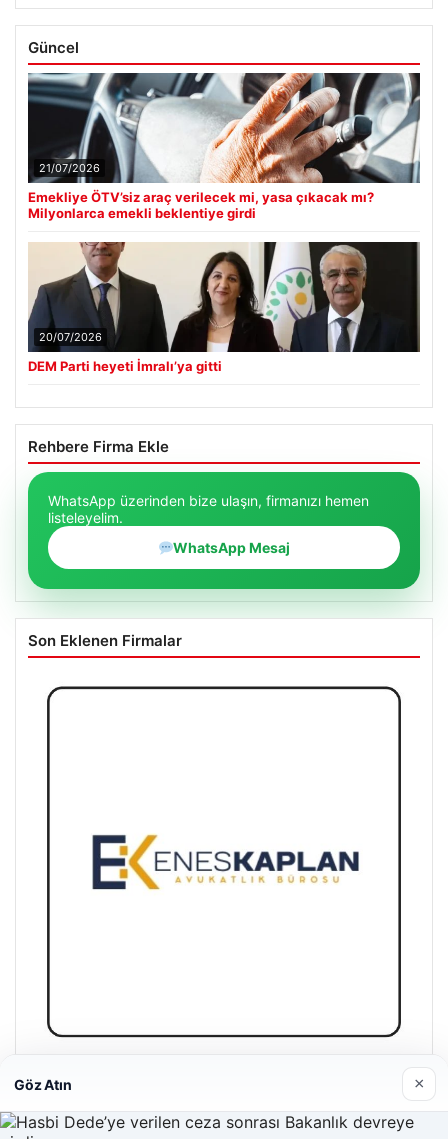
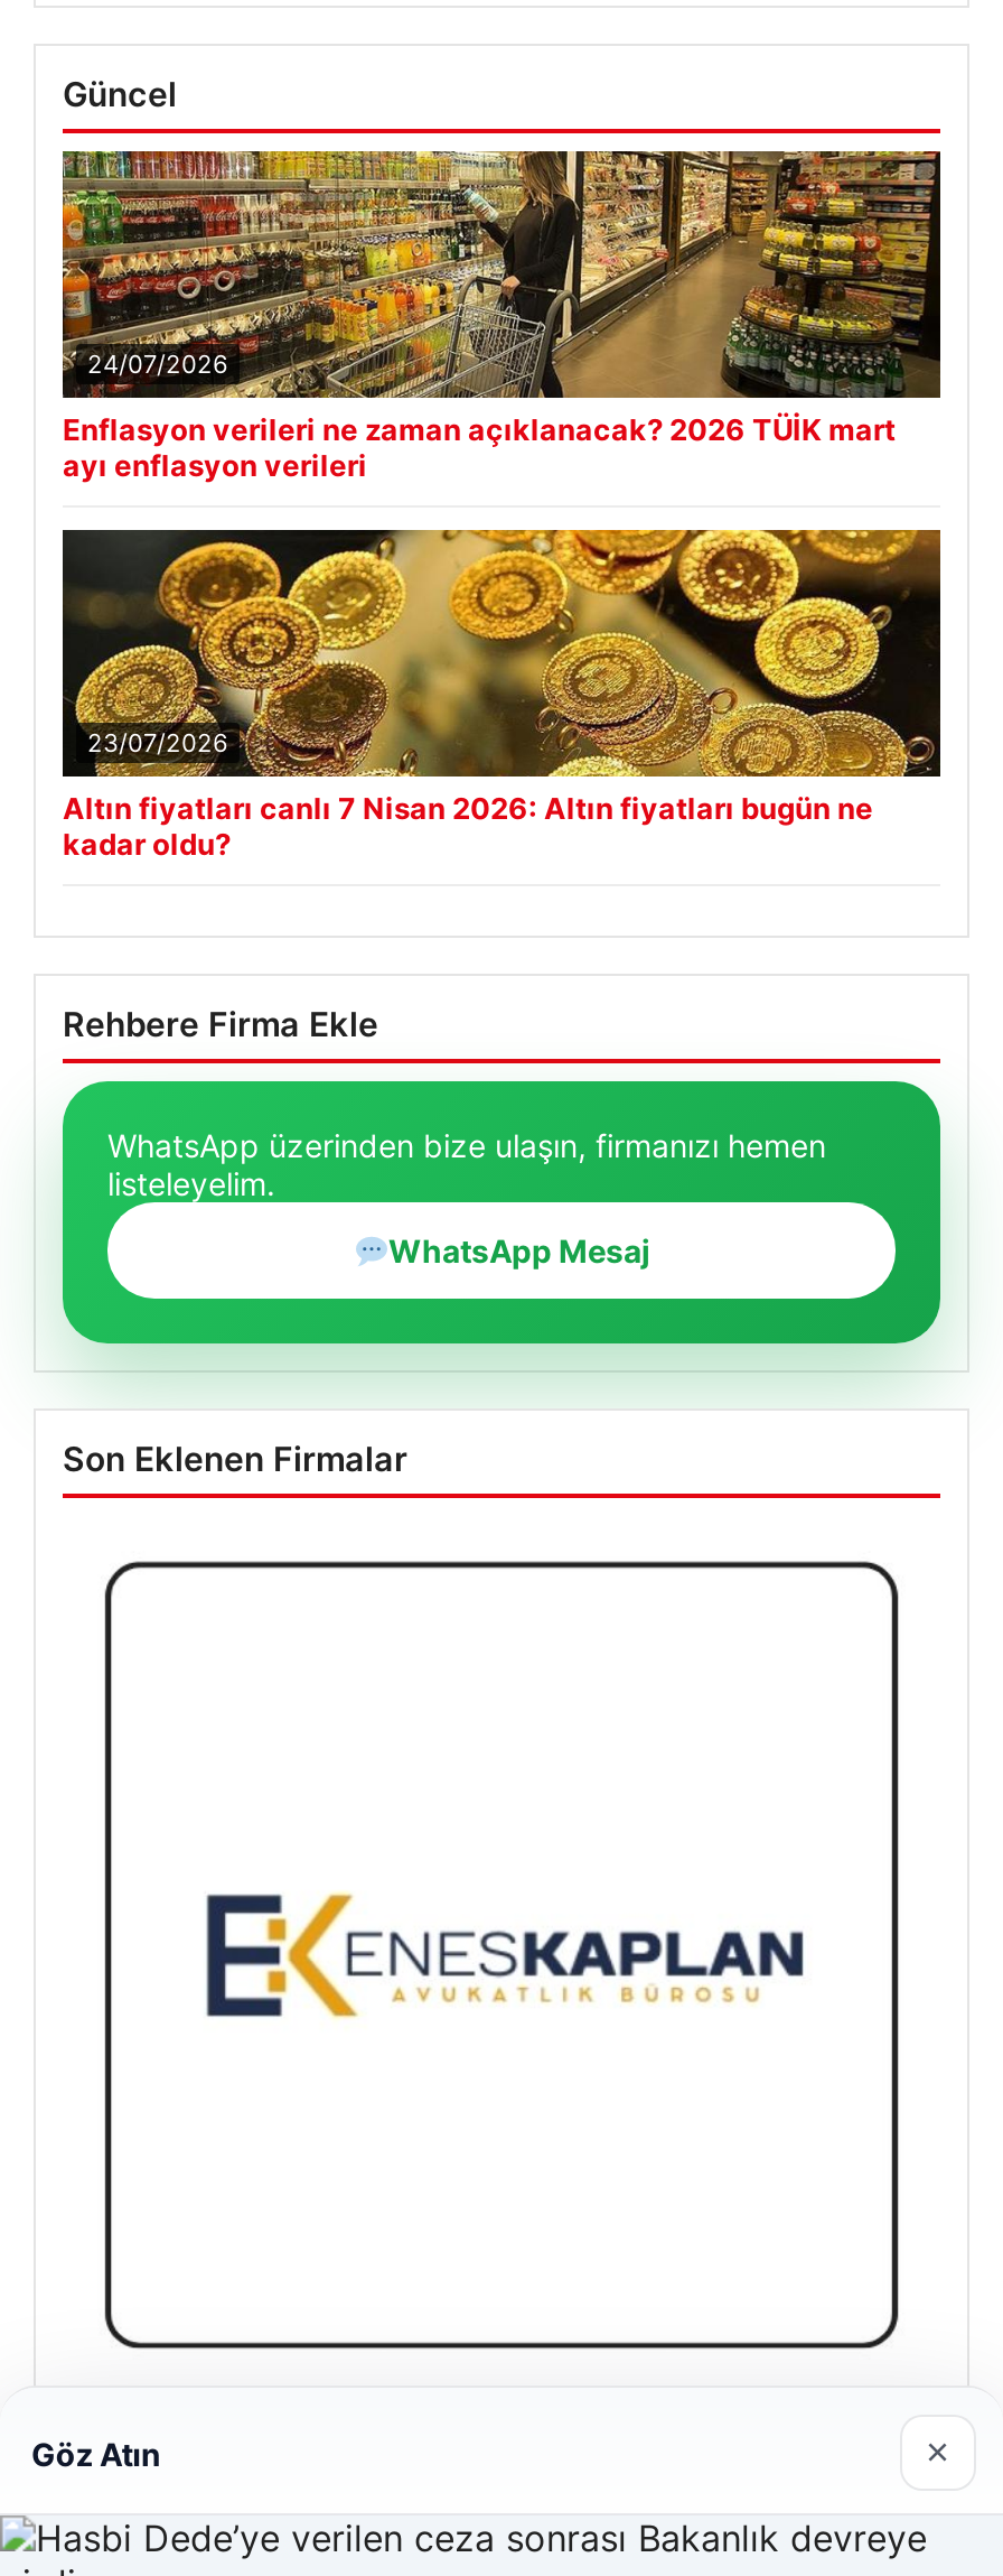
[27,72,421,183] [image] | 21/07/2026 -> [60,149,943,400] [image] | 24/07/2026
[28,189,374,221] Emekliye ÖTV’siz araç verilecek mi, yasa çıkacak mı? | Milyonlarca emekli beklentiye girdi -> [63,412,896,484] Enflasyon verileri ne zaman açıklanacak? 2026 TÜİK mart | ayı enflasyon verileri
[28,241,421,350] [image] | 20/07/2026 -> [60,528,943,774] [image] | 23/07/2026
[28,358,222,374] DEM Parti heyeti İmralı’ya gitti -> [63,791,873,863] Altın fiyatları canlı 7 Nisan 2026: Altın fiyatları bugün ne | kadar oldu?

